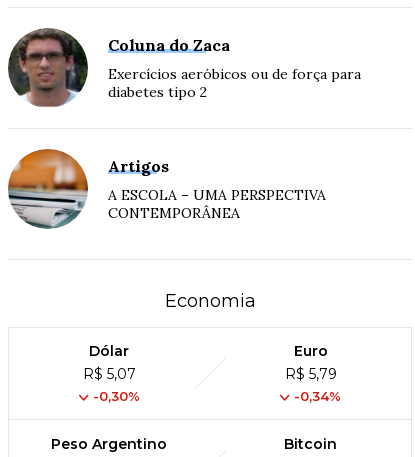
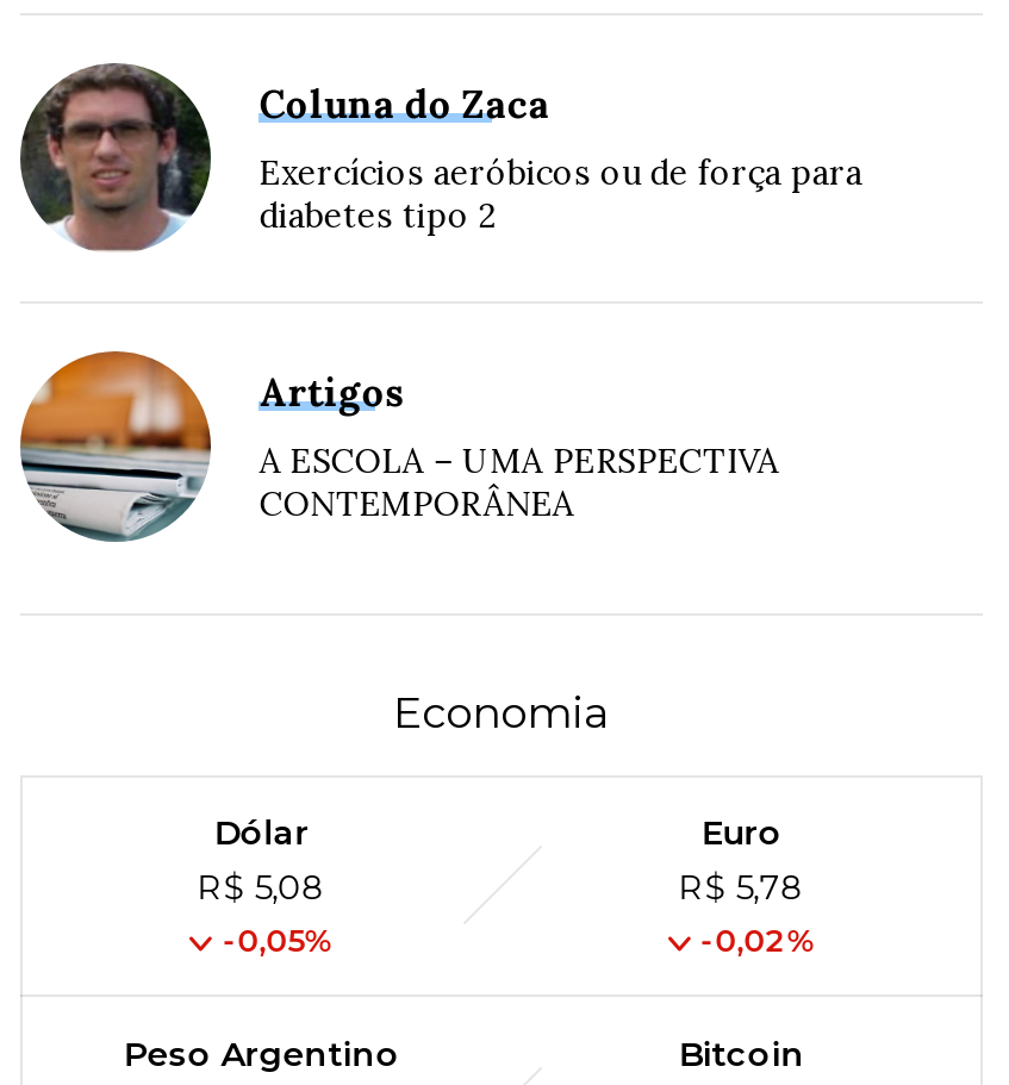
[83,365,136,383] R$ 5,07 -> [197,867,326,910] R$ 5,08
[285,365,337,383] R$ 5,79 -> [679,867,805,910] R$ 5,78
[93,388,140,404] -0,30% -> [223,922,333,960] -0,05%
[294,388,341,404] -0,34% -> [701,922,816,960] -0,02%

